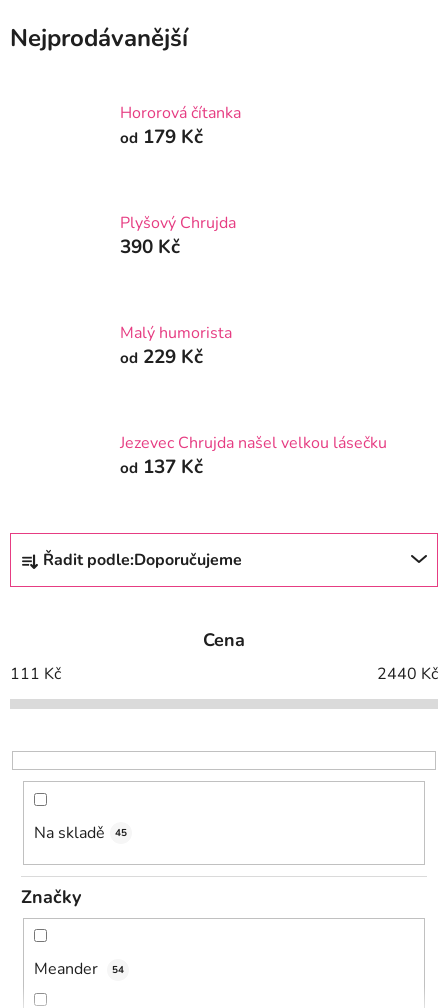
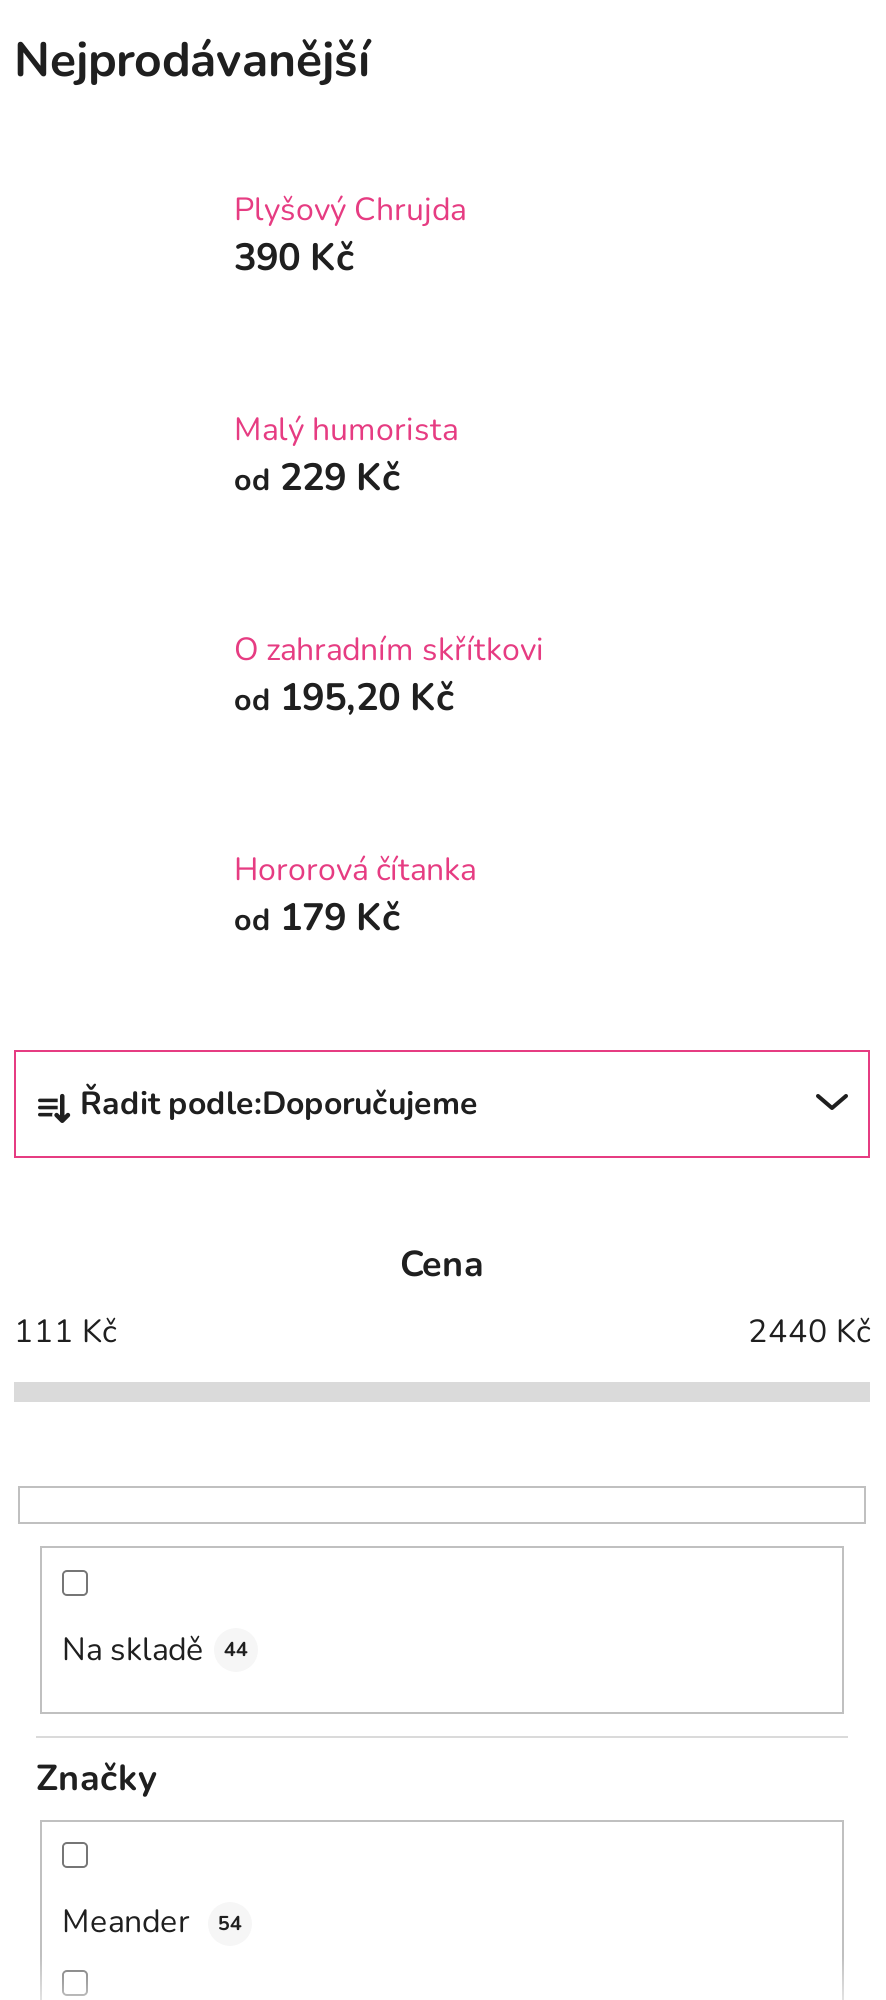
moved [120,101,241,149] -> [234,847,476,943]: Hororová čítanka | od 179 Kč
moved [120,211,236,369] -> [234,187,466,503]: Plyšový Chrujda | 390 Kč | Malý humorista | od 229 Kč
[120,431,387,479] Jezevec Chrujda našel velkou lásečku | od 137 Kč -> [234,627,544,723] O zahradním skřítkovi | od 195,20 Kč
[115,826,127,840] 45 -> [224,1636,248,1664] 44

